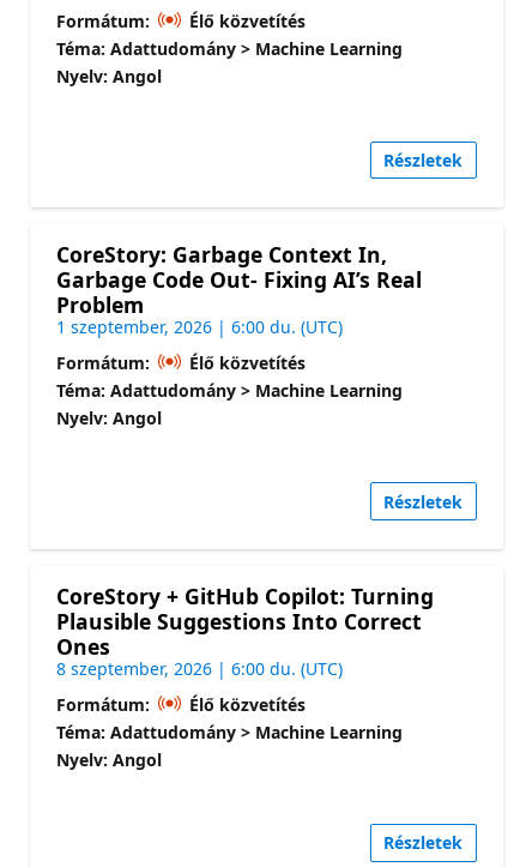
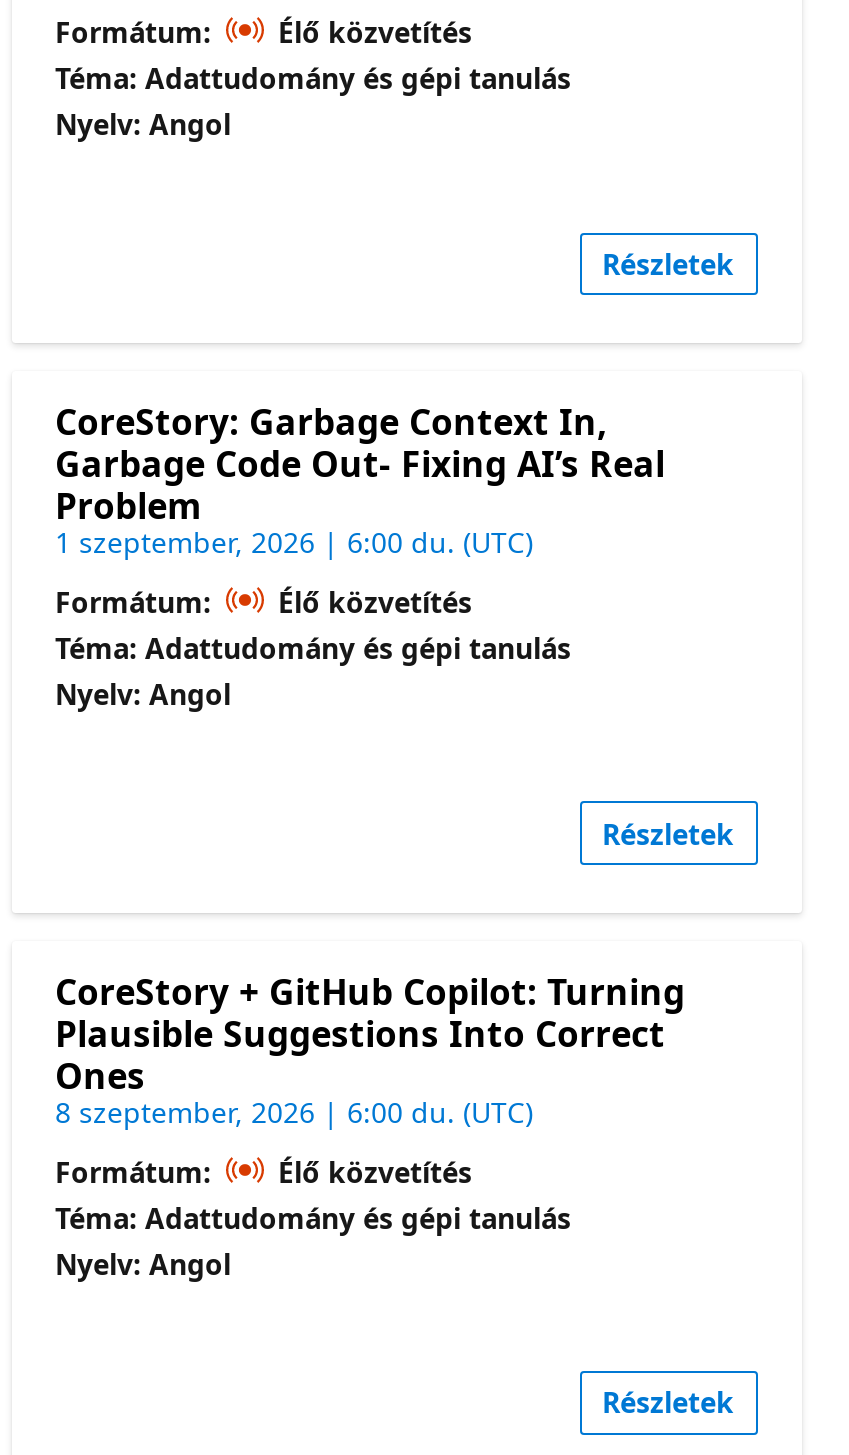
[56,37,402,60] Téma: Adattudomány > Machine Learning -> [55,59,571,97] Téma: Adattudomány és gépi tanulás
[56,379,402,401] Téma: Adattudomány > Machine Learning -> [55,629,571,667] Téma: Adattudomány és gépi tanulás
[56,720,402,743] Téma: Adattudomány > Machine Learning -> [55,1198,571,1236] Téma: Adattudomány és gépi tanulás

